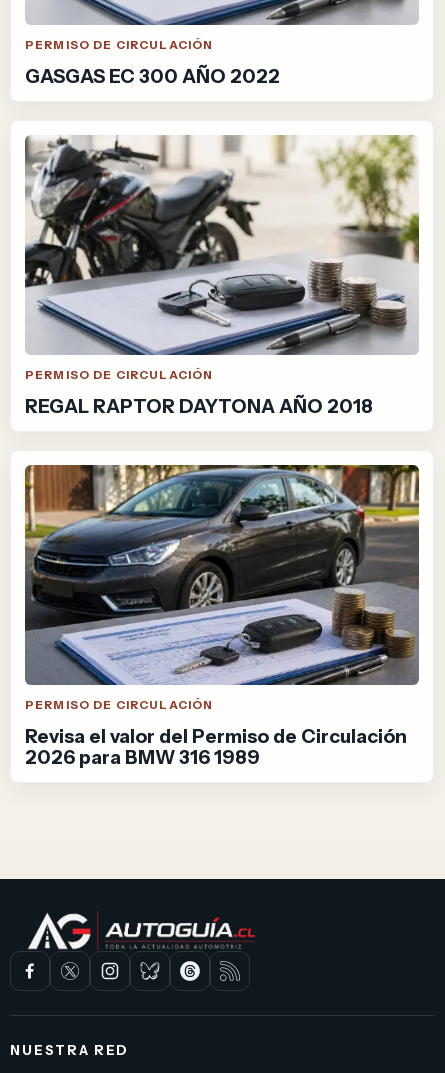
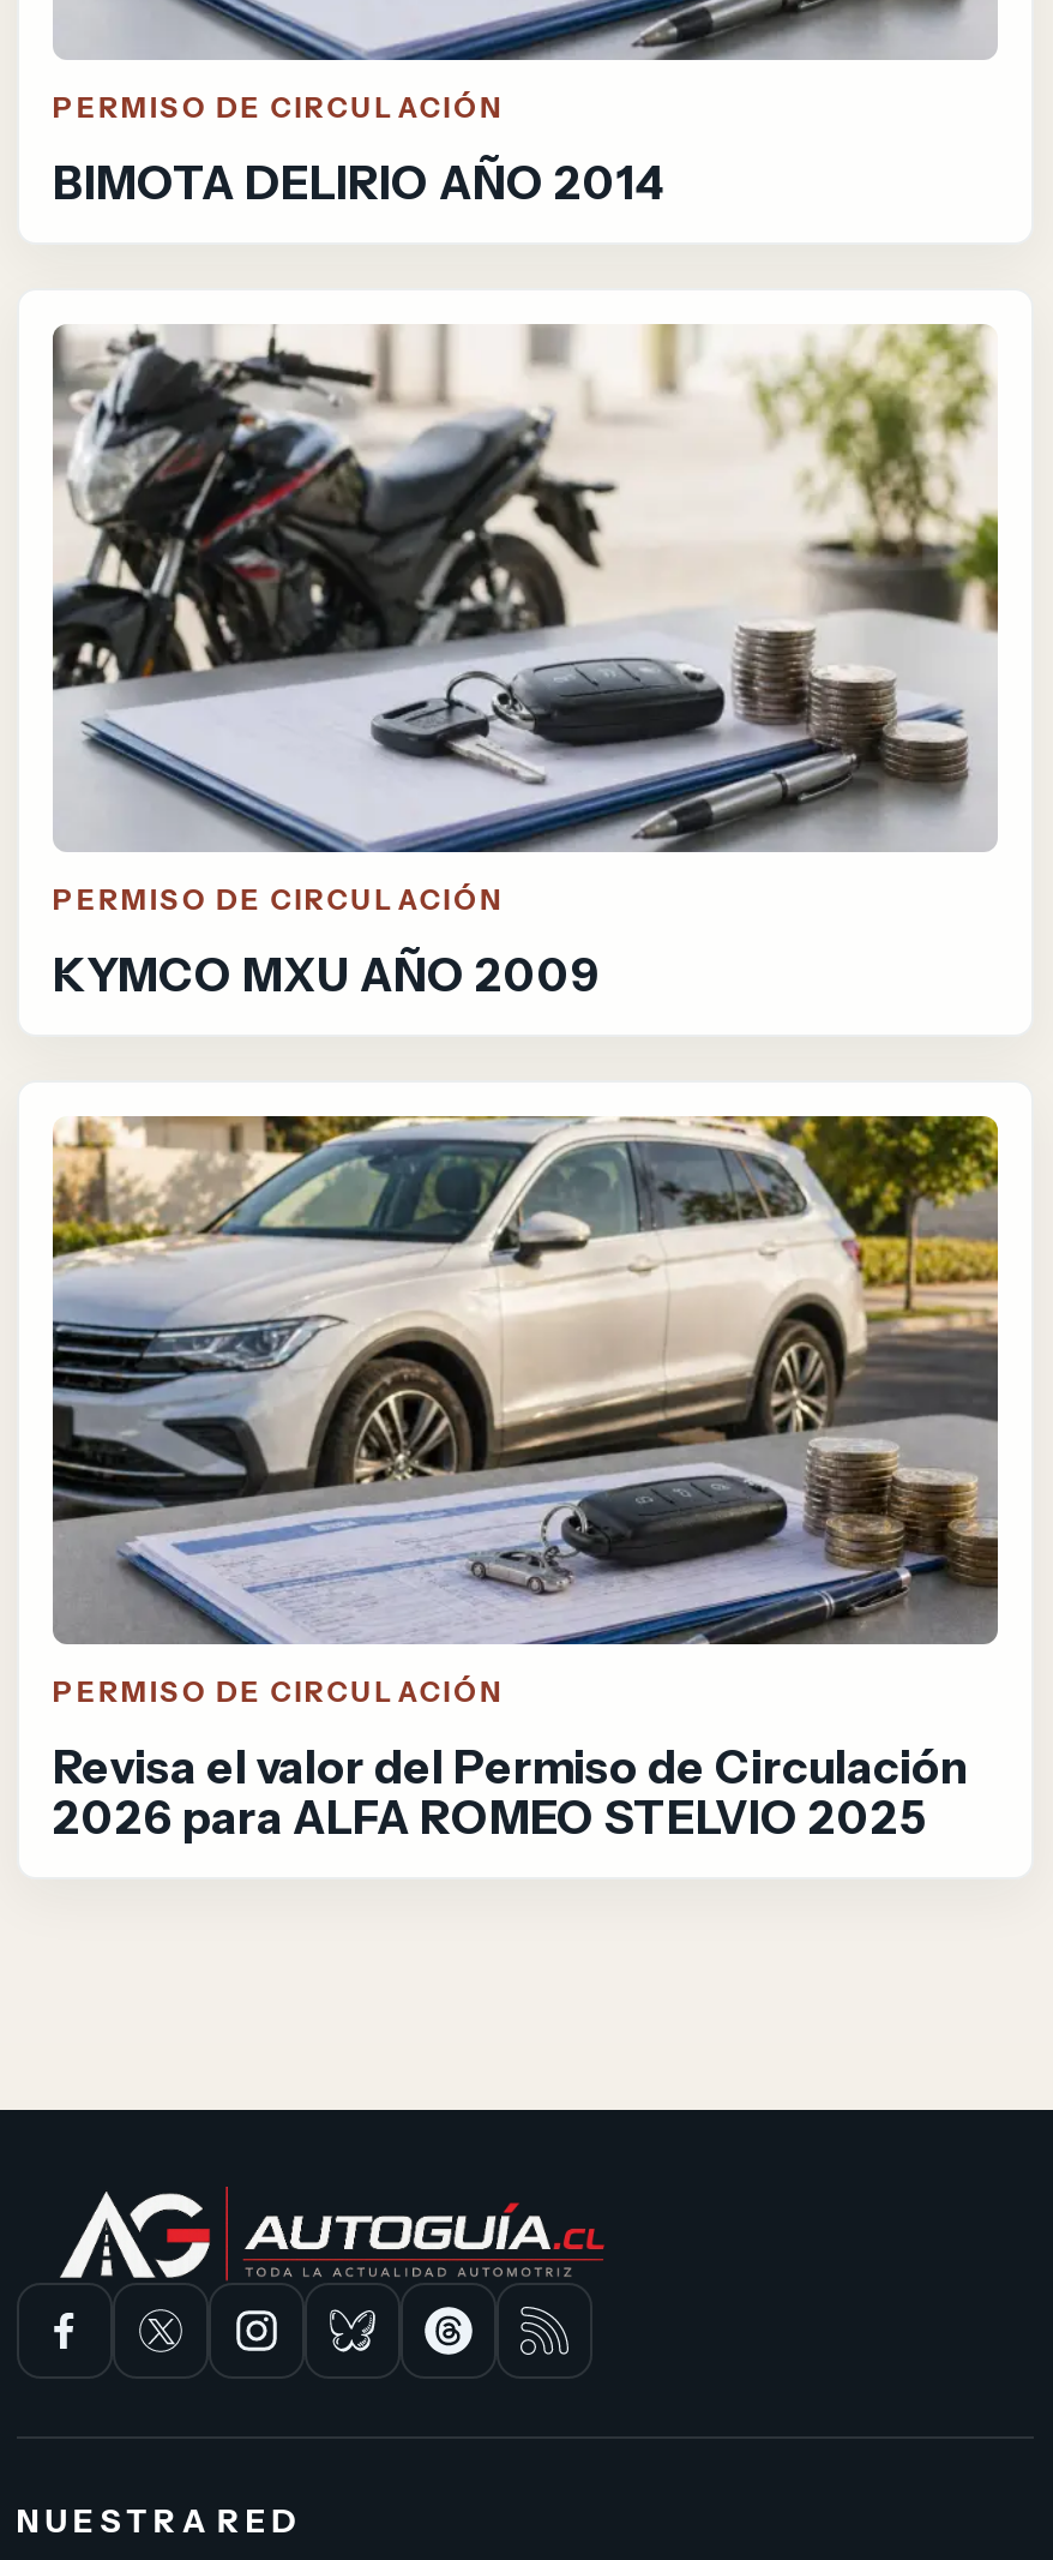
[25,65,280,88] GASGAS EC 300 AÑO 2022 -> [53,157,664,212] BIMOTA DELIRIO AÑO 2014
[25,395,373,418] REGAL RAPTOR DAYTONA AÑO 2018 -> [53,949,602,1004] KYMCO MXU AÑO 2009
[24,464,420,685] [image] -> [50,1114,1000,1644] [image]
[25,746,260,769] 2026 para BMW 316 1989 -> [53,1791,923,1847] 2026 para ALFA ROMEO STELVIO 2025

